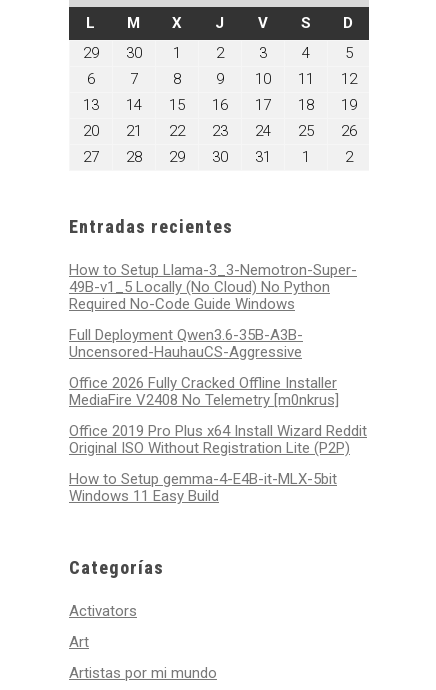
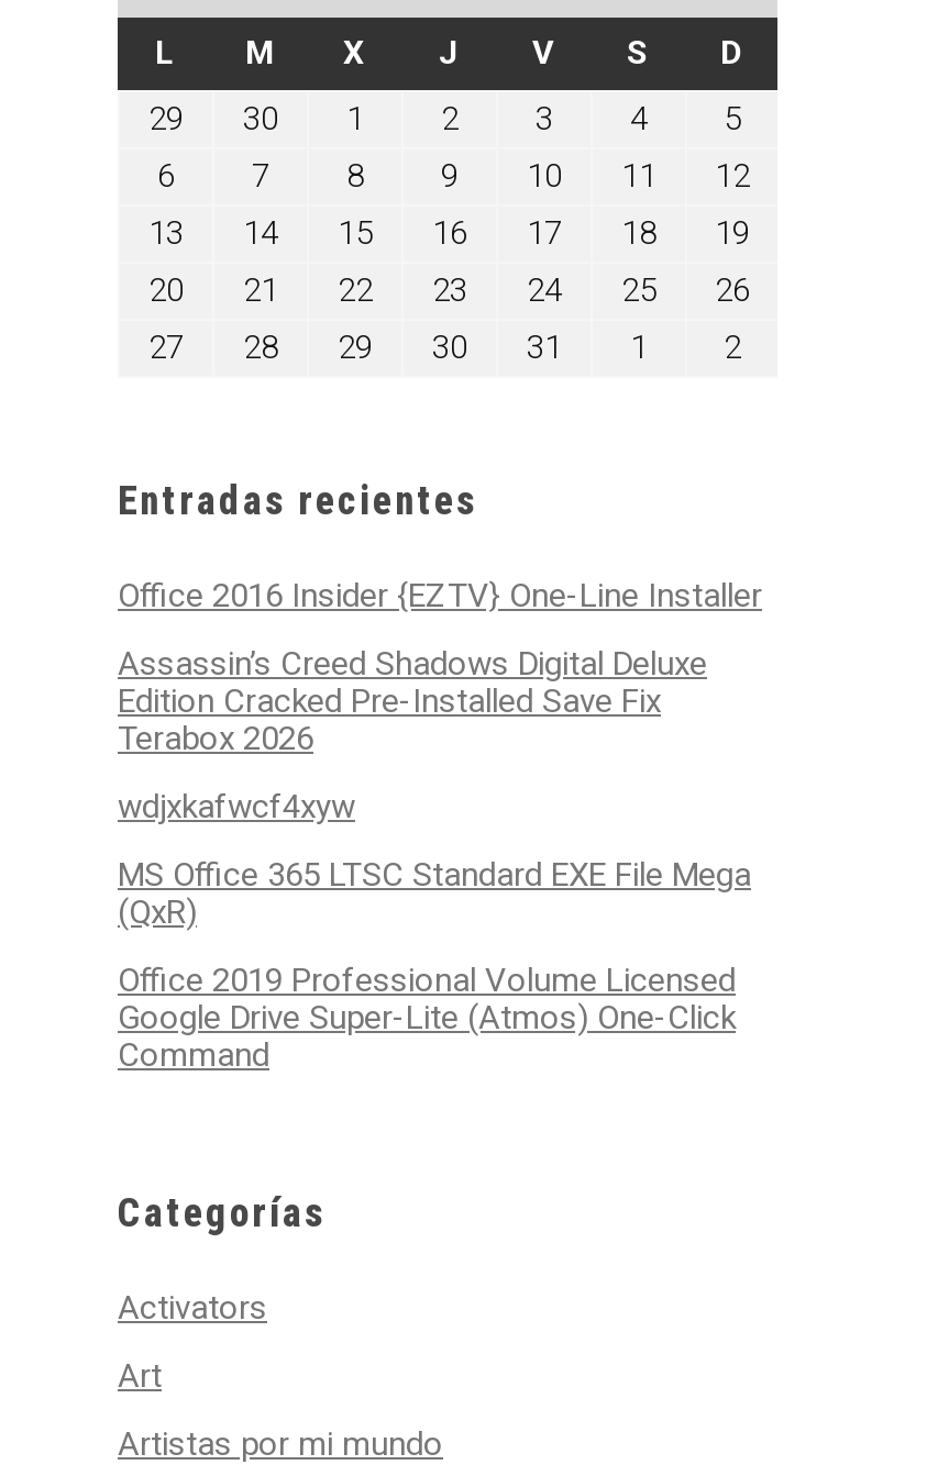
[69,261,357,313] How to Setup Llama-3_3-Nemotron-Super- | 49B-v1_5 Locally (No Cloud) No Python | Required No-Code Guide Windows -> [118,576,762,616] Office 2016 Insider {EZTV} One-Line Installer
[69,326,303,361] Full Deployment Qwen3.6-35B-A3B- | Uncensored-HauhauCS-Aggressive -> [118,644,707,759] Assassin’s Creed Shadows Digital Deluxe | Edition Cracked Pre-Installed Save Fix | Terabox 2026
[69,374,339,409] Office 2026 Fully Cracked Offline Installer | MediaFire V2408 No Telemetry [m0nkrus] -> [118,787,355,827] wdjxkafwcf4xyw
[69,422,367,457] Office 2019 Pro Plus x64 Install Wizard Reddit | Original ISO Without Registration Lite (P2P) -> [118,855,751,932] MS Office 365 LTSC Standard EXE File Mega | (QxR)
[69,470,337,505] How to Setup gemma-4-E4B-it-MLX-5bit | Windows 11 Easy Build -> [118,961,736,1075] Office 2019 Professional Volume Licensed | Google Drive Super-Lite (Atmos) One-Click | Command

